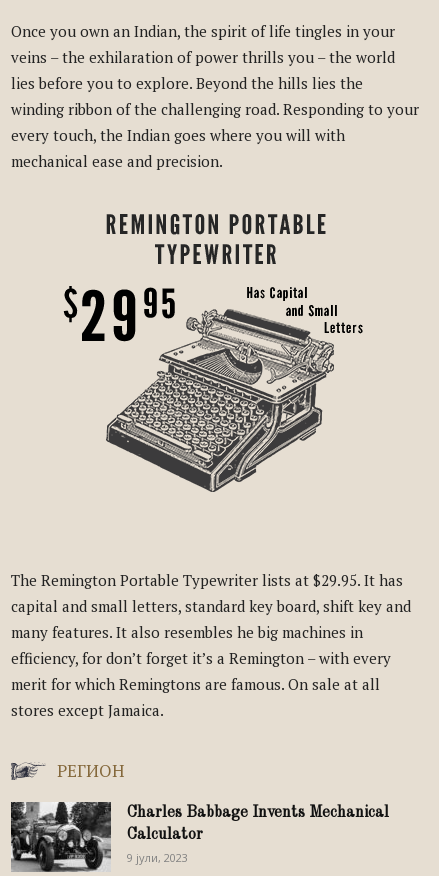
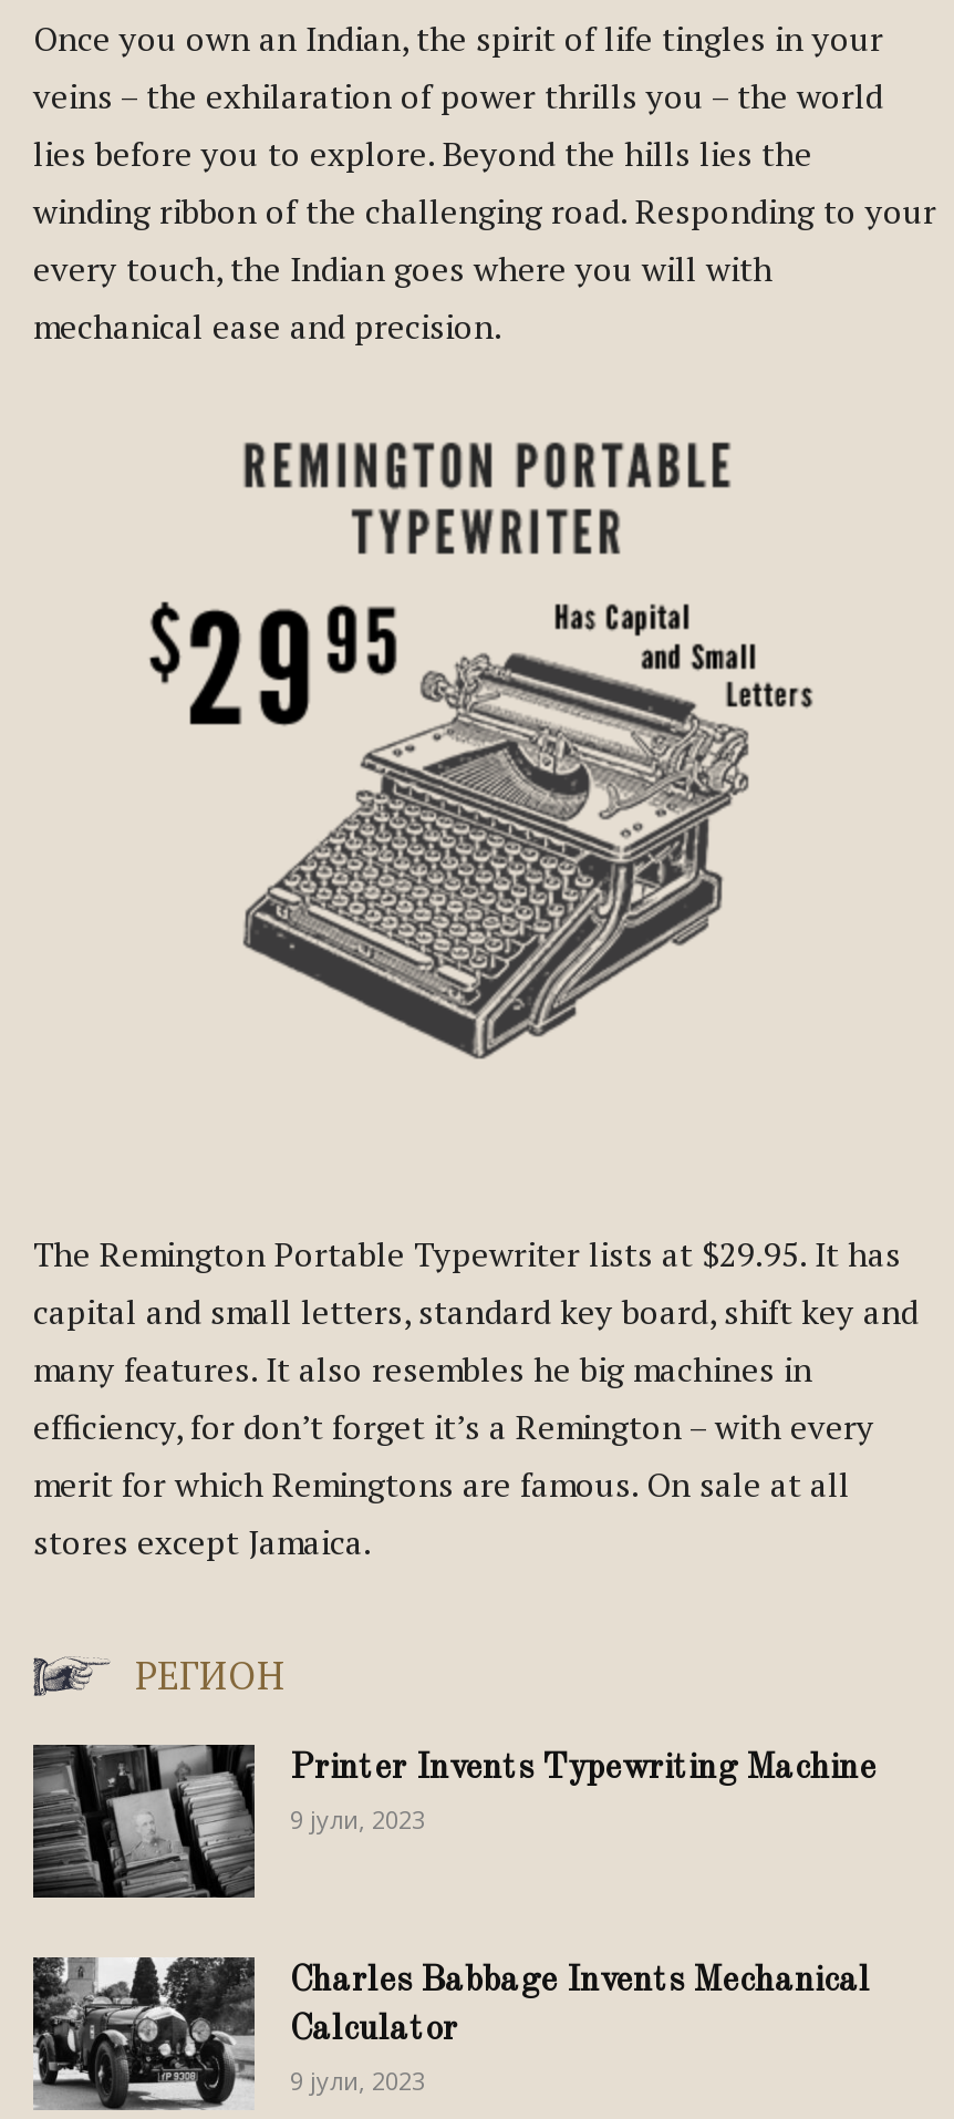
none -> [31,1743,877,1900] [image] | Printer Invents Typewriting Machine | 9 јули, 2023

